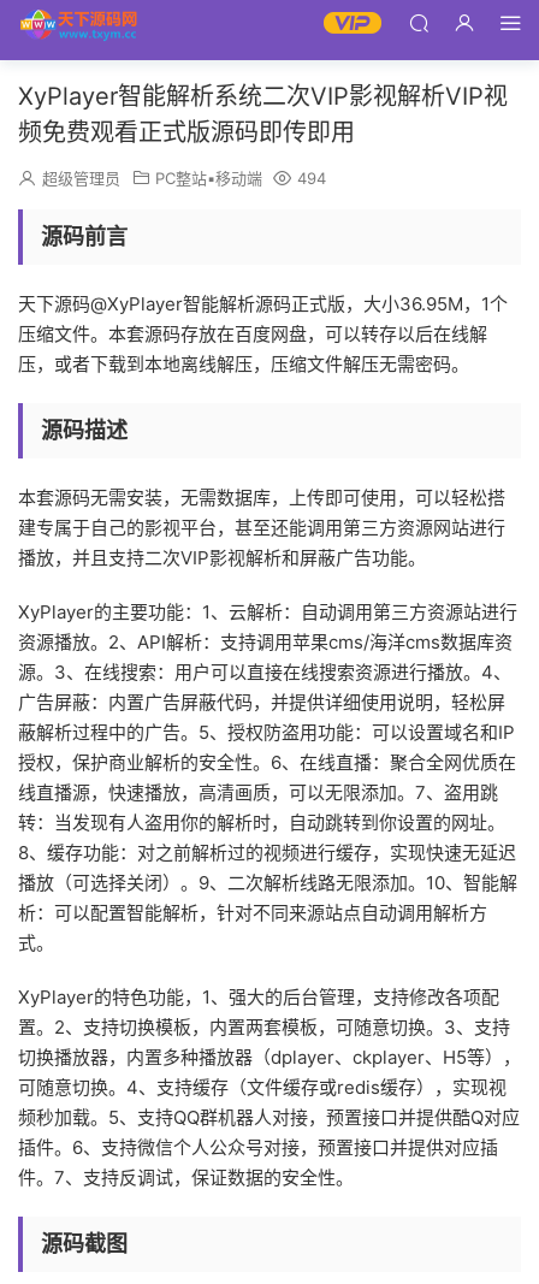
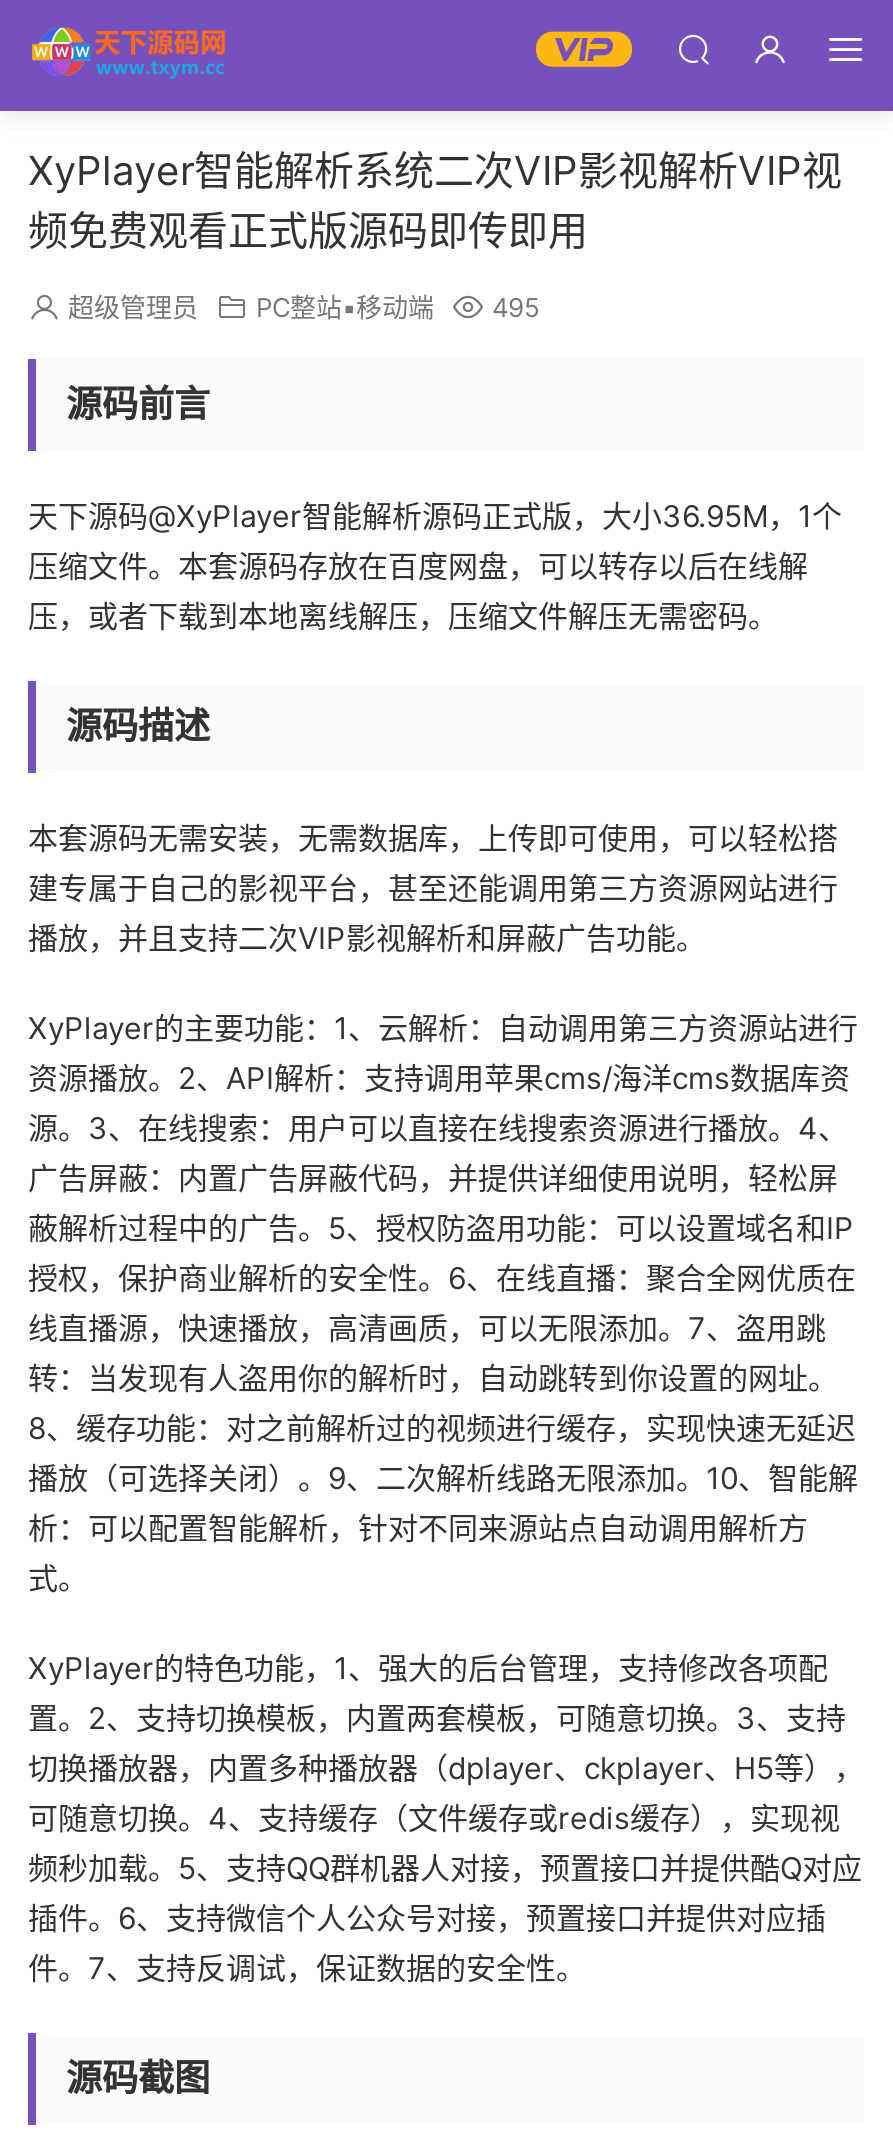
[292,168,326,188] 494 -> [484,291,540,323] 495

